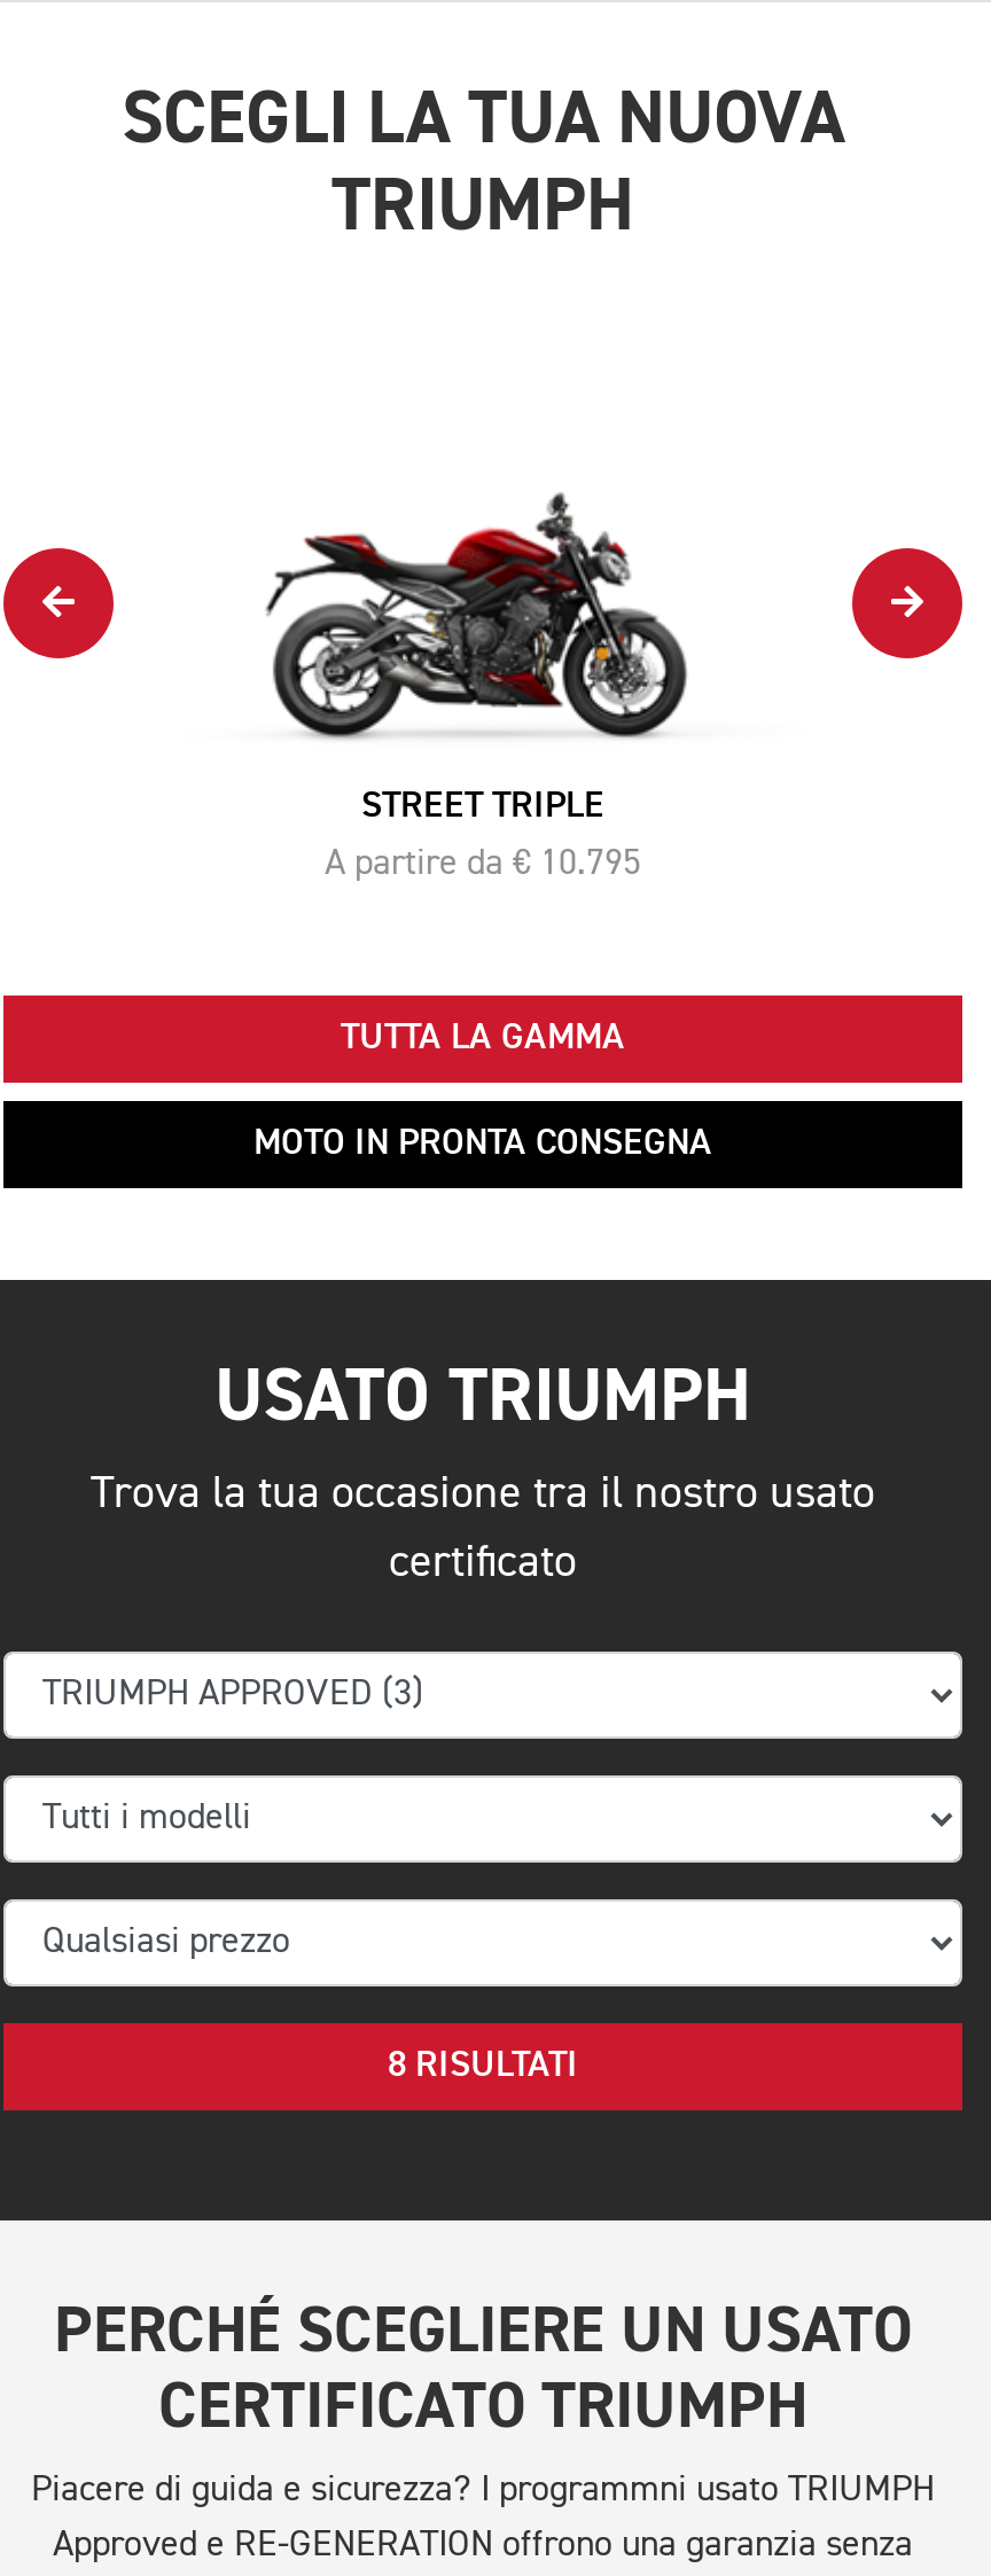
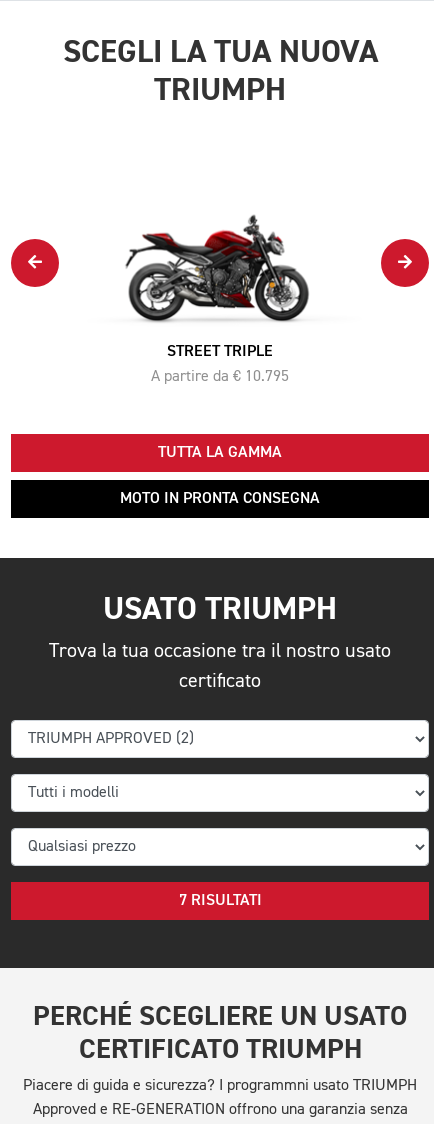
[388,2048,578,2085] 8 RISULTATI -> [178,893,261,909] 7 RISULTATI

